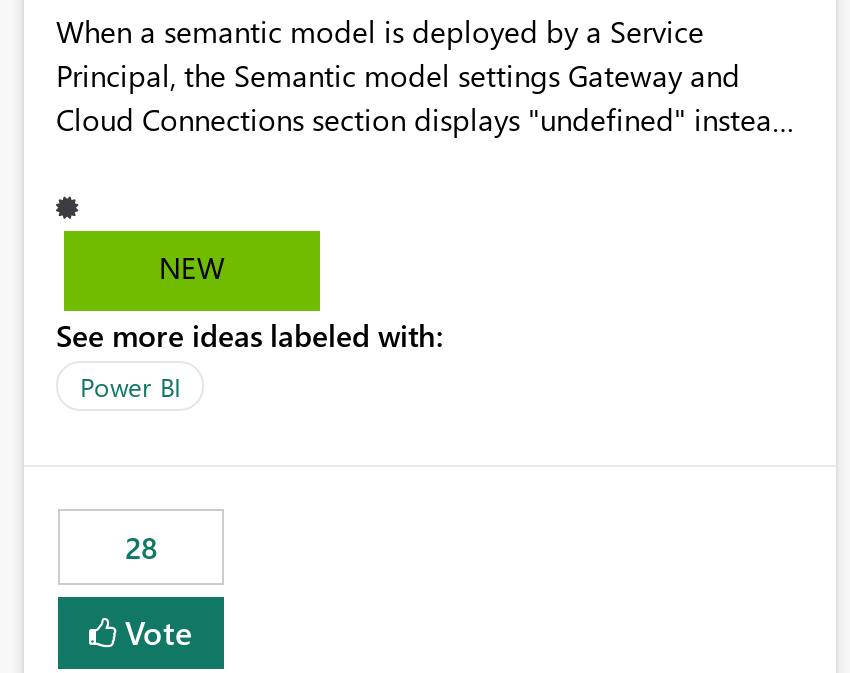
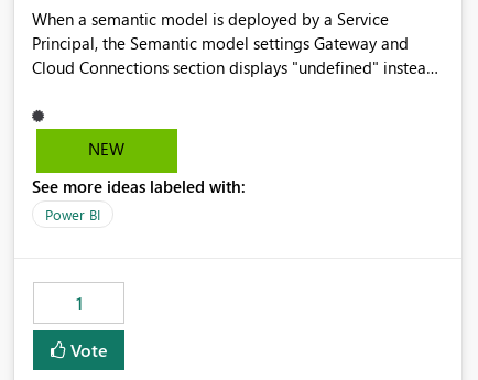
[125,528,157,568] 28 -> [75,292,82,314] 1

